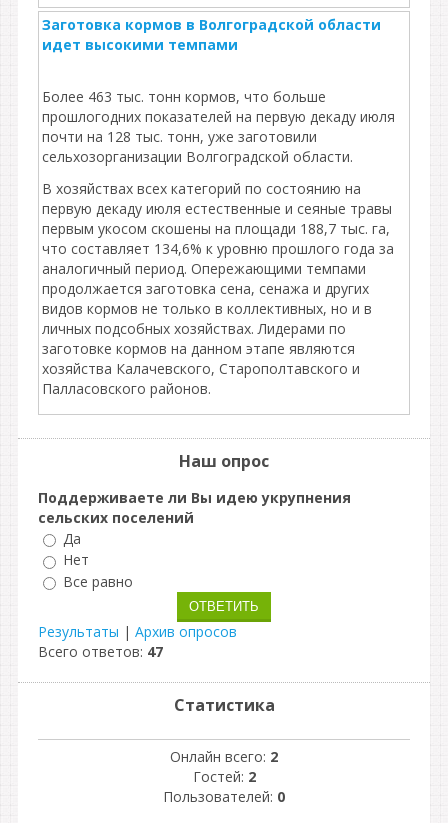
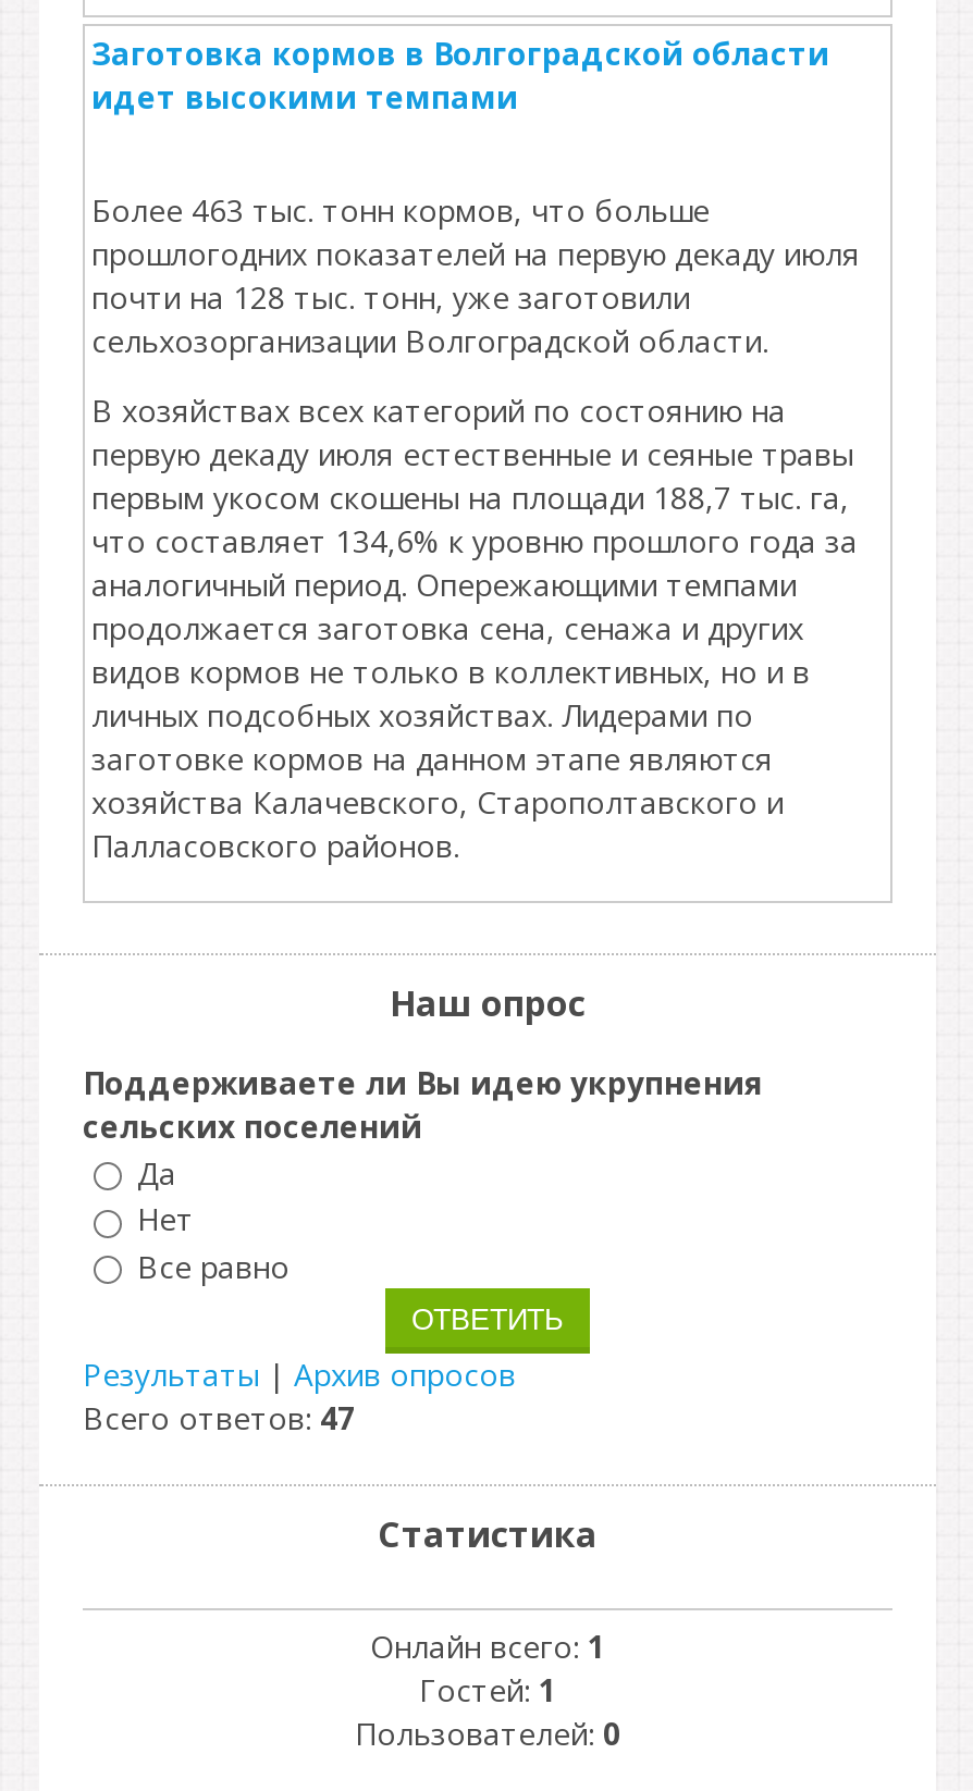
[170,747,278,766] Онлайн всего: 2 -> [370,1626,605,1667] Онлайн всего: 1
[192,767,255,786] Гостей: 2 -> [419,1669,556,1710] Гостей: 1

